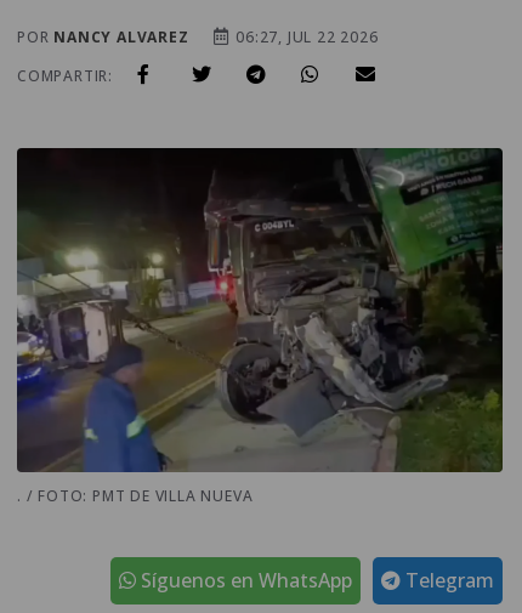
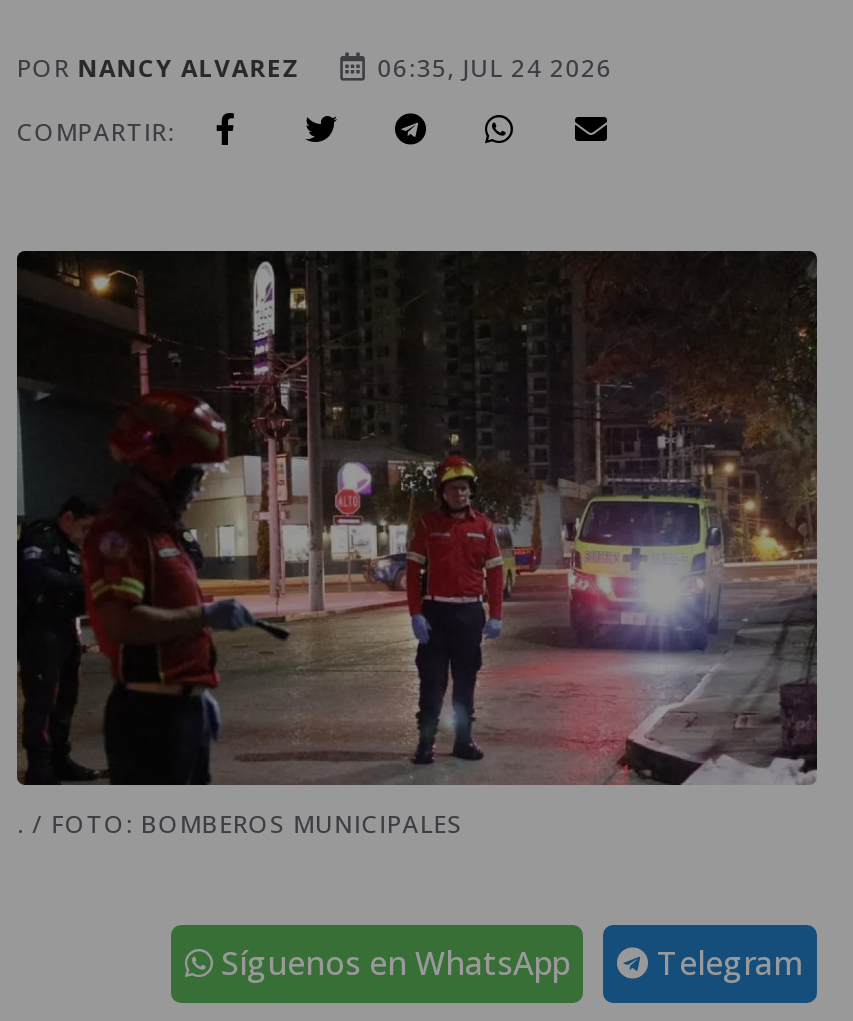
[231,27,378,48] 06:27, JUL 22 2026 -> [370,52,612,86] 06:35, JUL 24 2026
[16,147,504,506] [image] | . / FOTO: PMT DE VILLA NUEVA -> [15,249,819,841] [image] | . / FOTO: BOMBEROS MUNICIPALES

